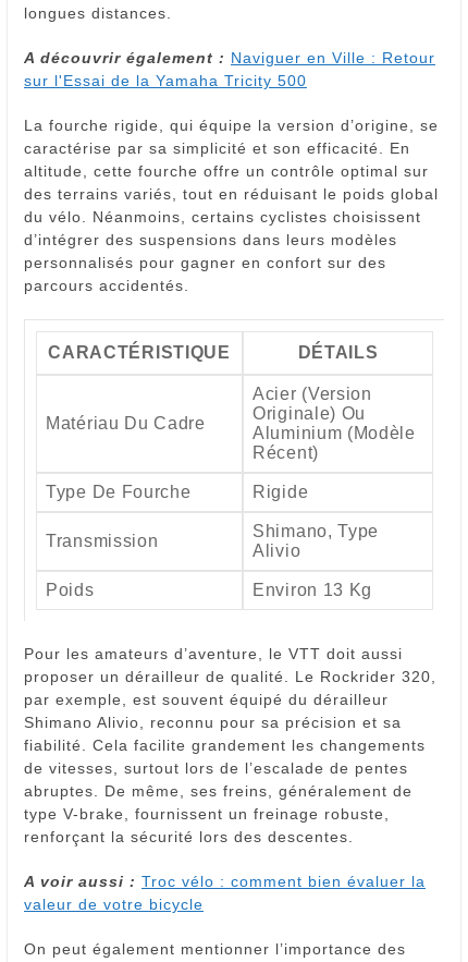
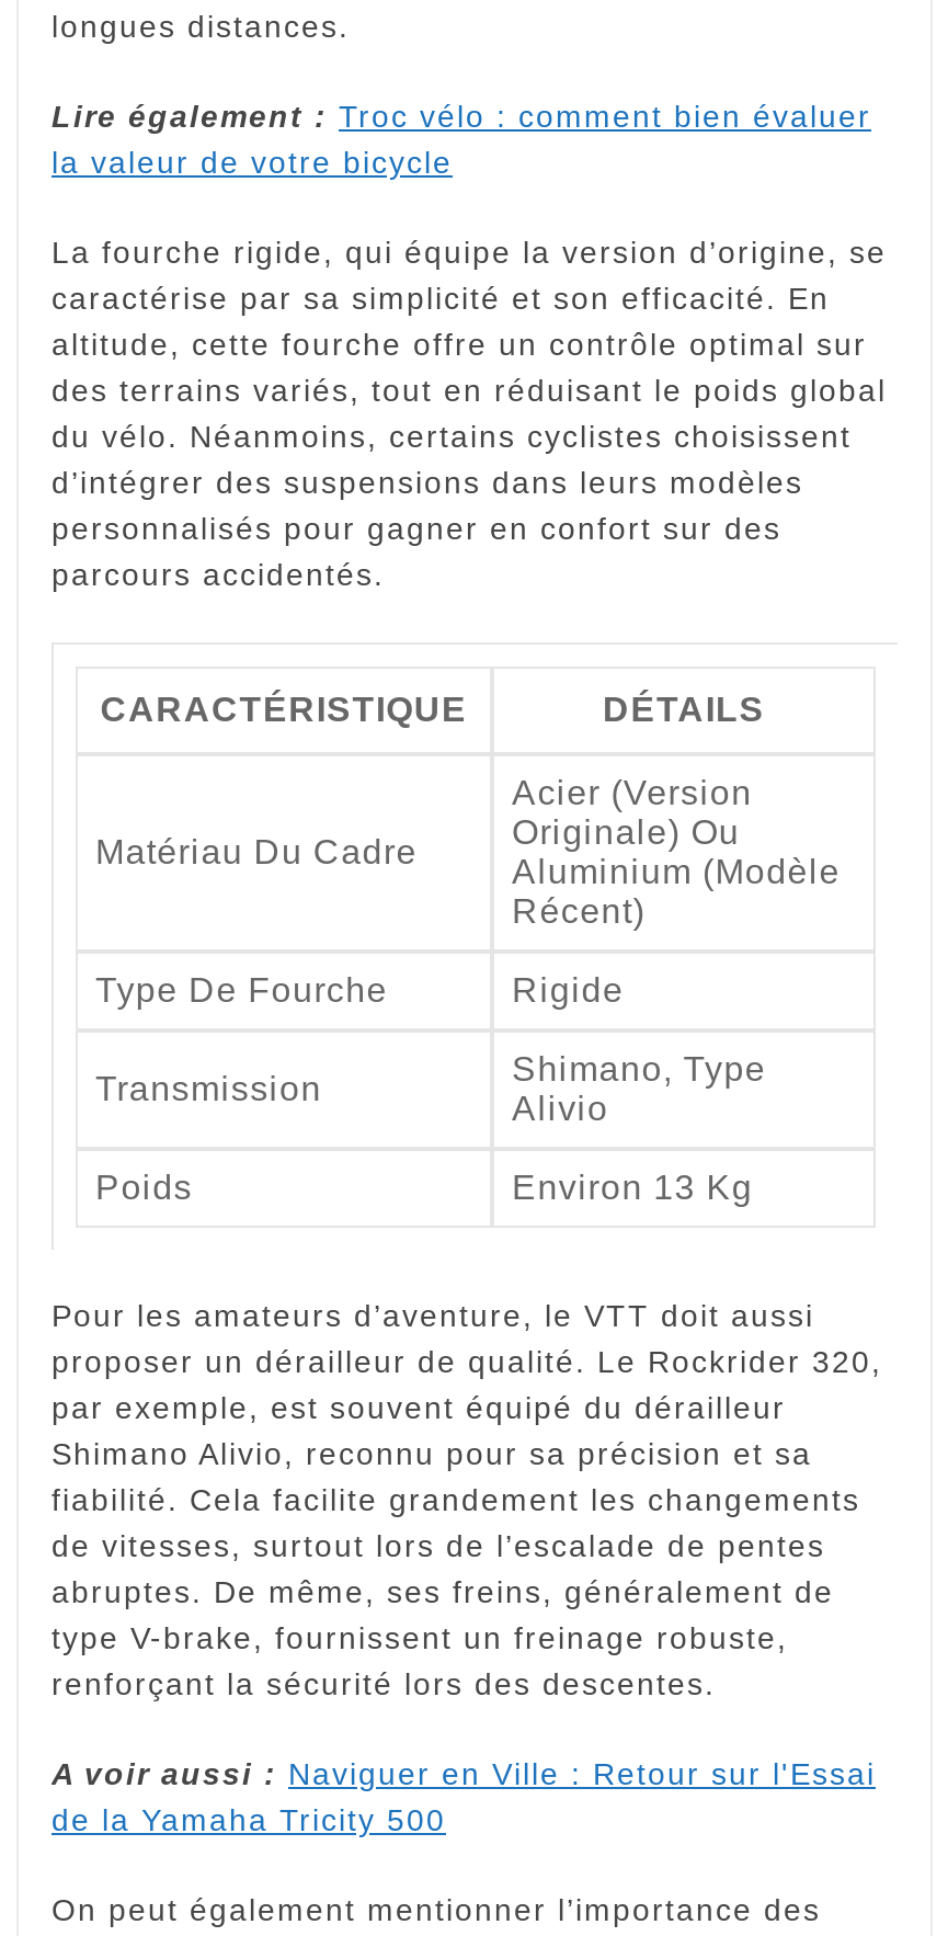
[24,49,435,89] A découvrir également : Naviguer en Ville : Retour | sur l'Essai de la Yamaha Tricity 500 -> [52,99,871,180] Lire également : Troc vélo : comment bien évaluer | la valeur de votre bicycle
[24,873,426,913] A voir aussi : Troc vélo : comment bien évaluer la | valeur de votre bicycle -> [52,1756,876,1837] A voir aussi : Naviguer en Ville : Retour sur l'Essai | de la Yamaha Tricity 500

